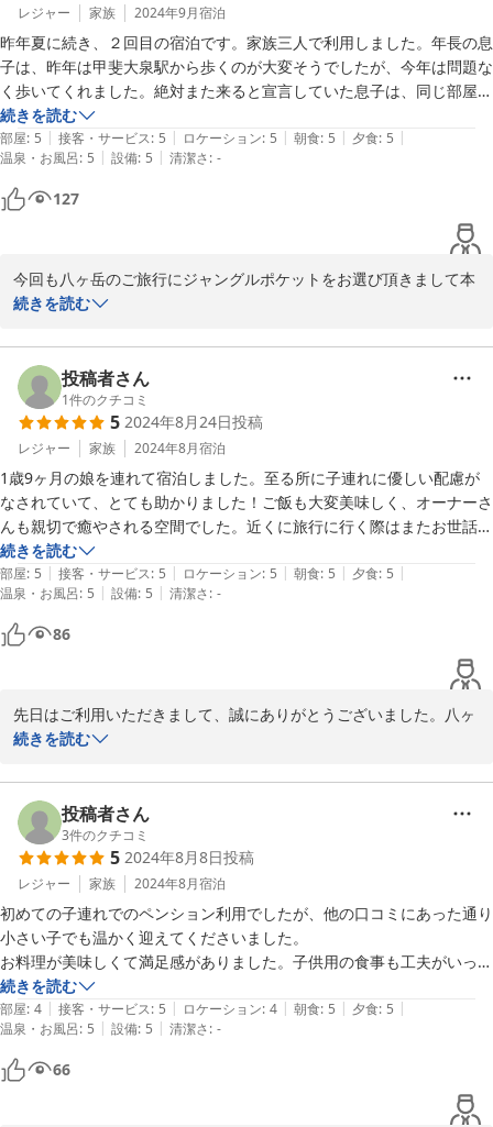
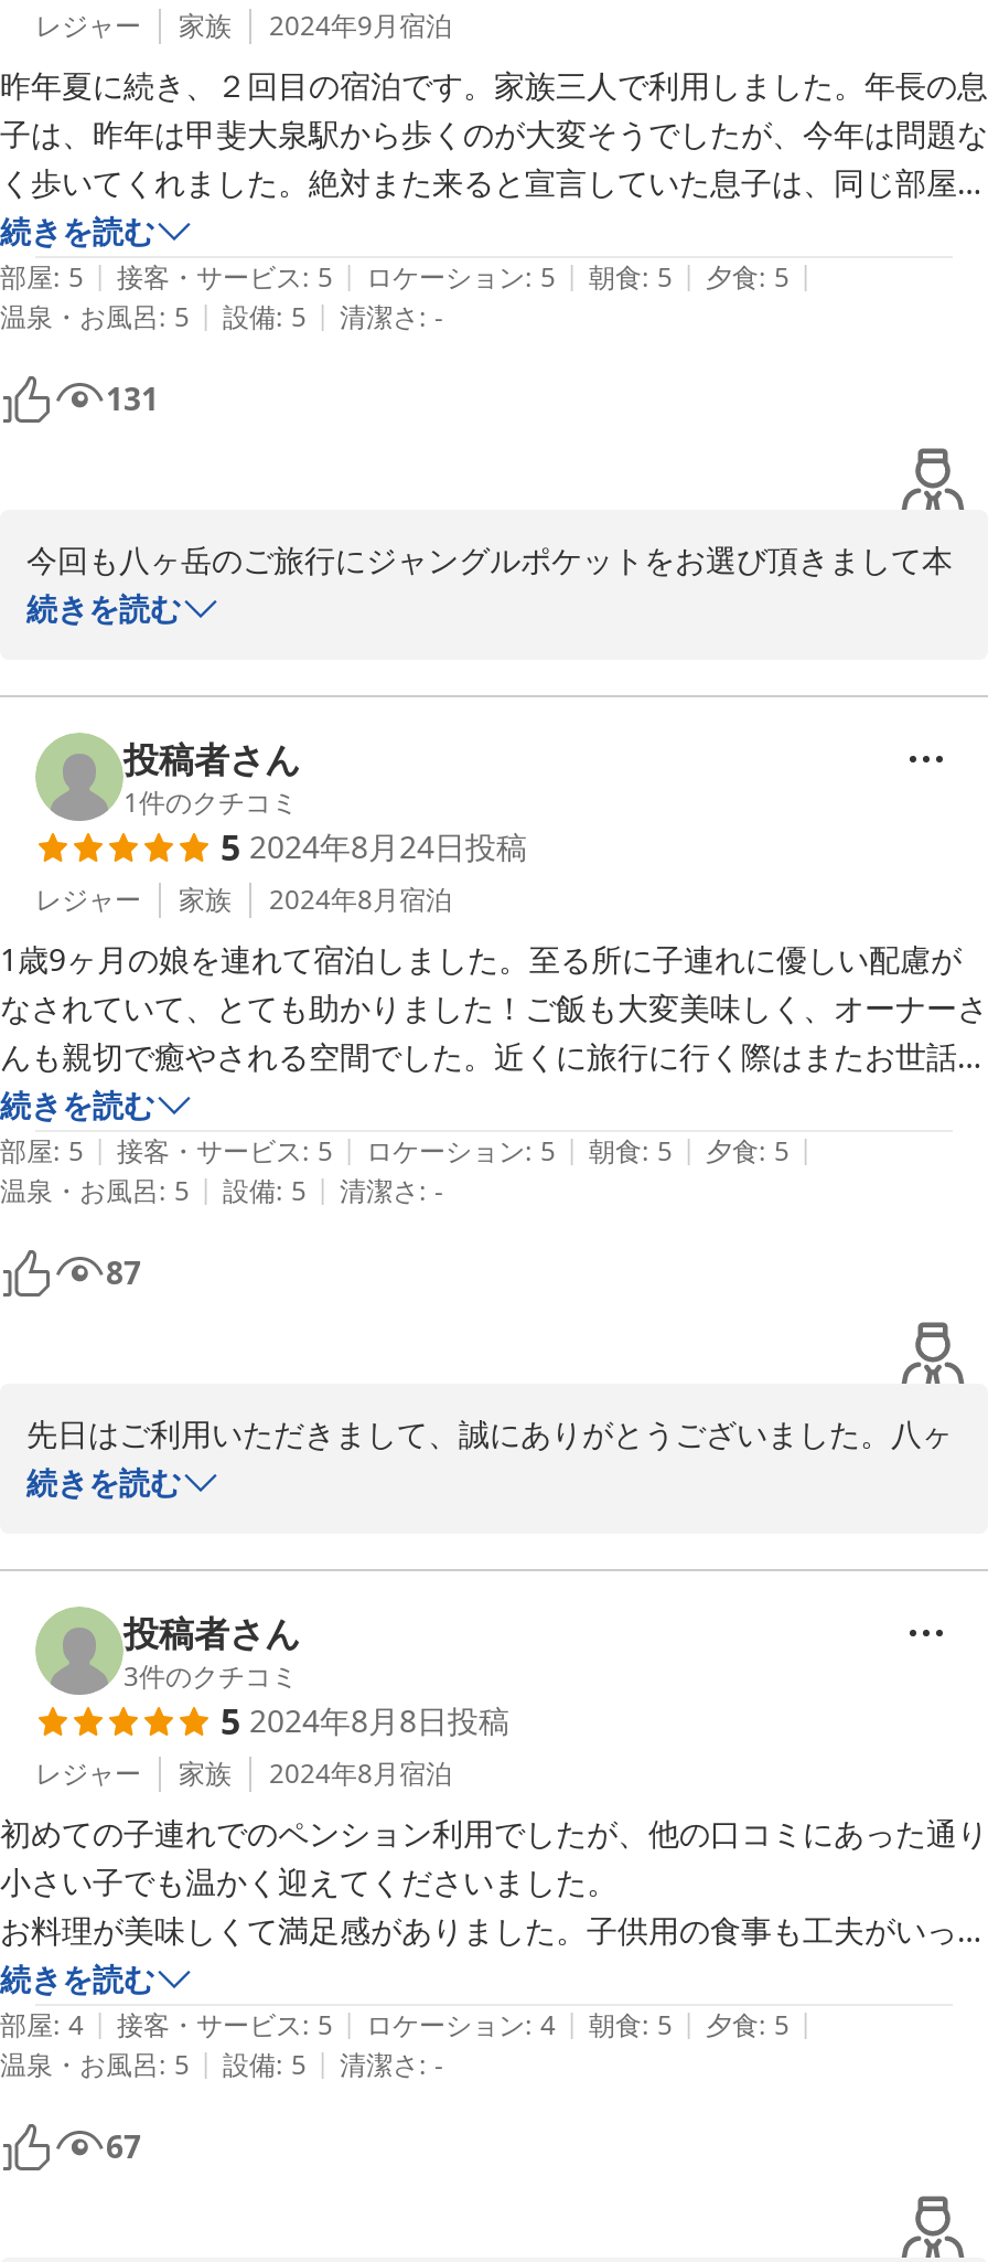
[53,188,79,209] 127 -> [106,377,159,419] 131
[53,623,70,644] 86 -> [106,1251,141,1293] 87
[53,1059,70,1080] 66 -> [106,2125,141,2167] 67

